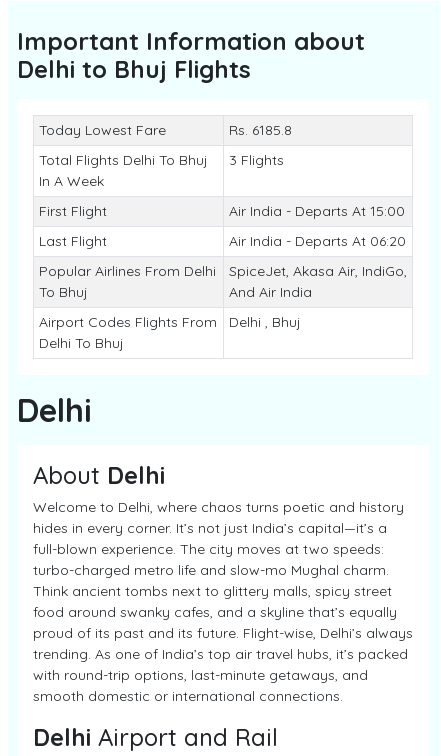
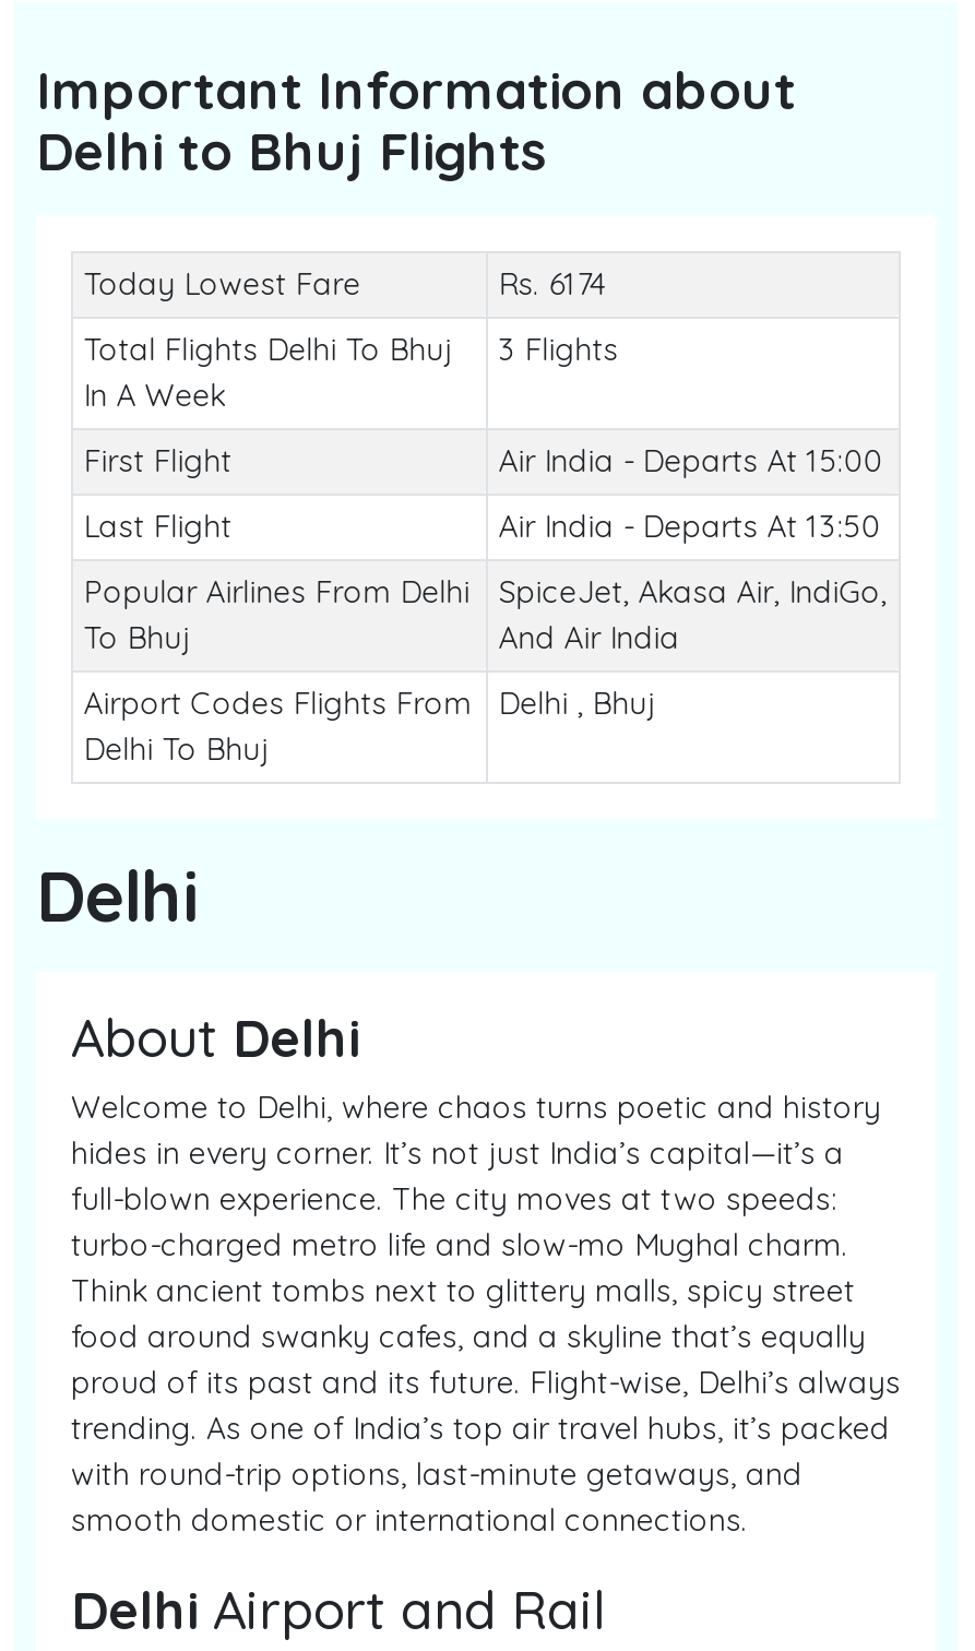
[229,121,292,139] Rs. 6185.8 -> [499,264,608,304] Rs. 6174
[229,232,406,250] Air India - Departs At 06:20 -> [499,507,881,546] Air India - Departs At 13:50

